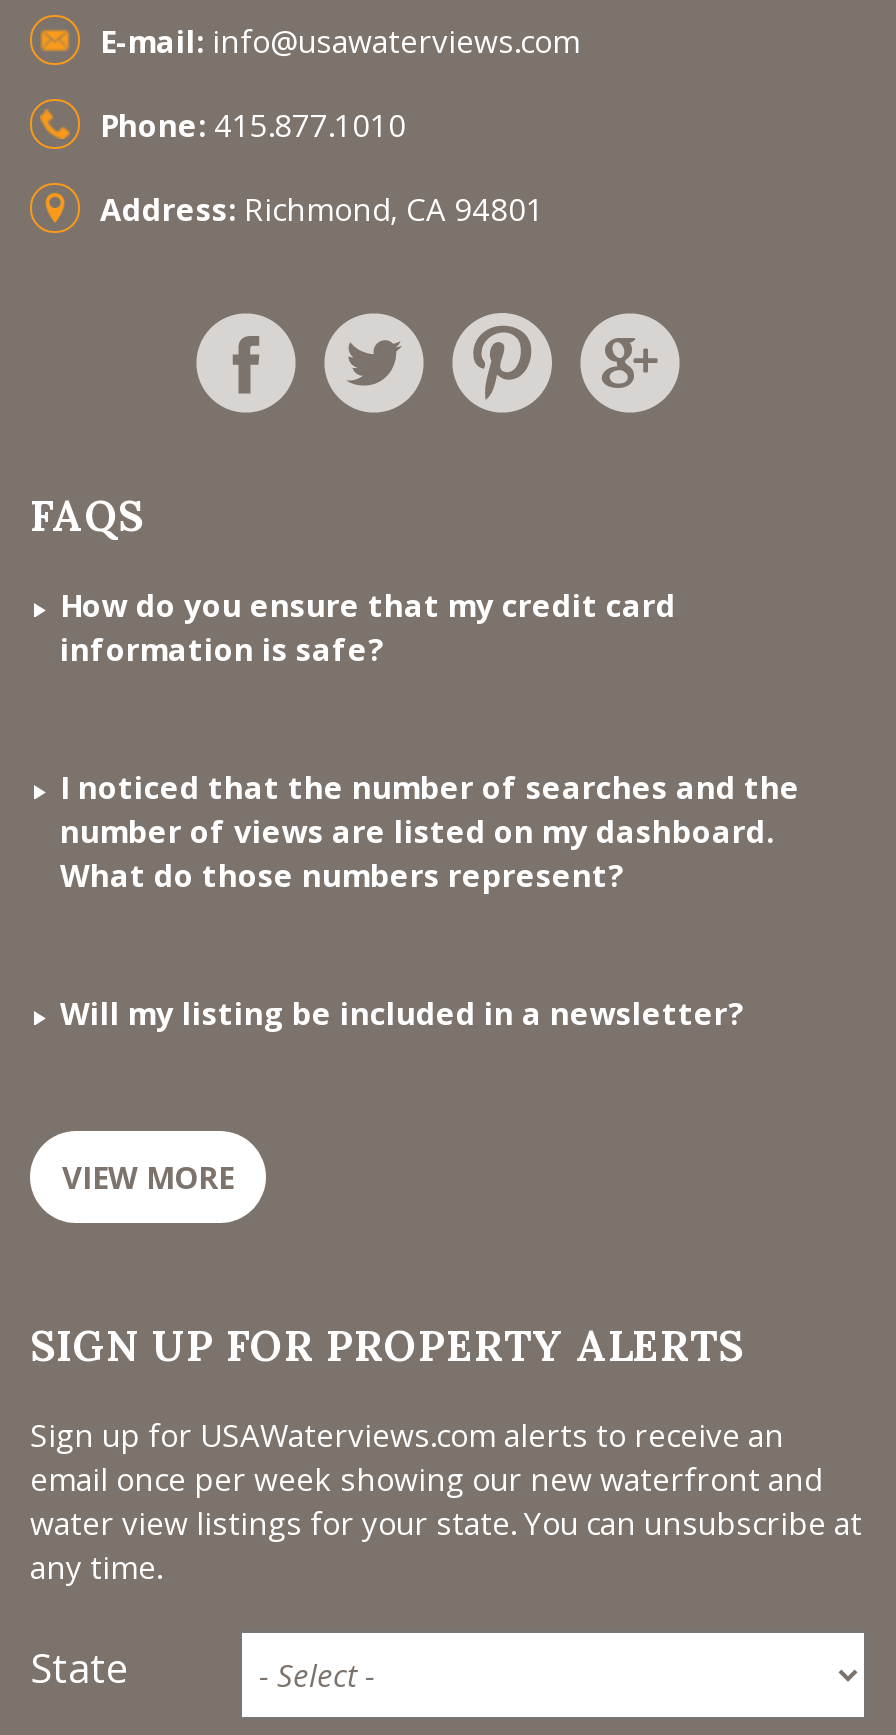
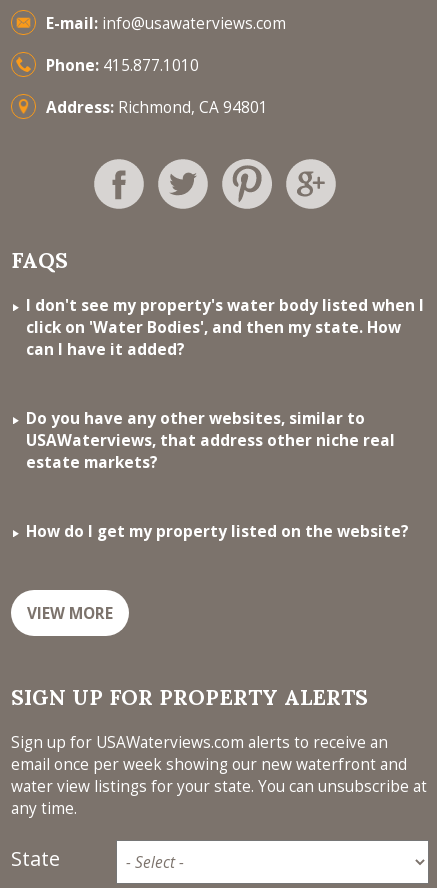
[60,585,676,671] How do you ensure that my credit card | information is safe? -> [26,295,424,360] I don't see my property's water body listed when I | click on 'Water Bodies', and then my state. How | can I have it added?
[60,767,800,897] I noticed that the number of searches and the | number of views are listed on my dashboard. | What do those numbers represent? -> [26,408,395,473] Do you have any other websites, similar to | USAWaterviews, that address other niche real | estate markets?
[60,993,744,1035] Will my listing be included in a newsletter? -> [26,521,409,542] How do I get my property listed on the website?

